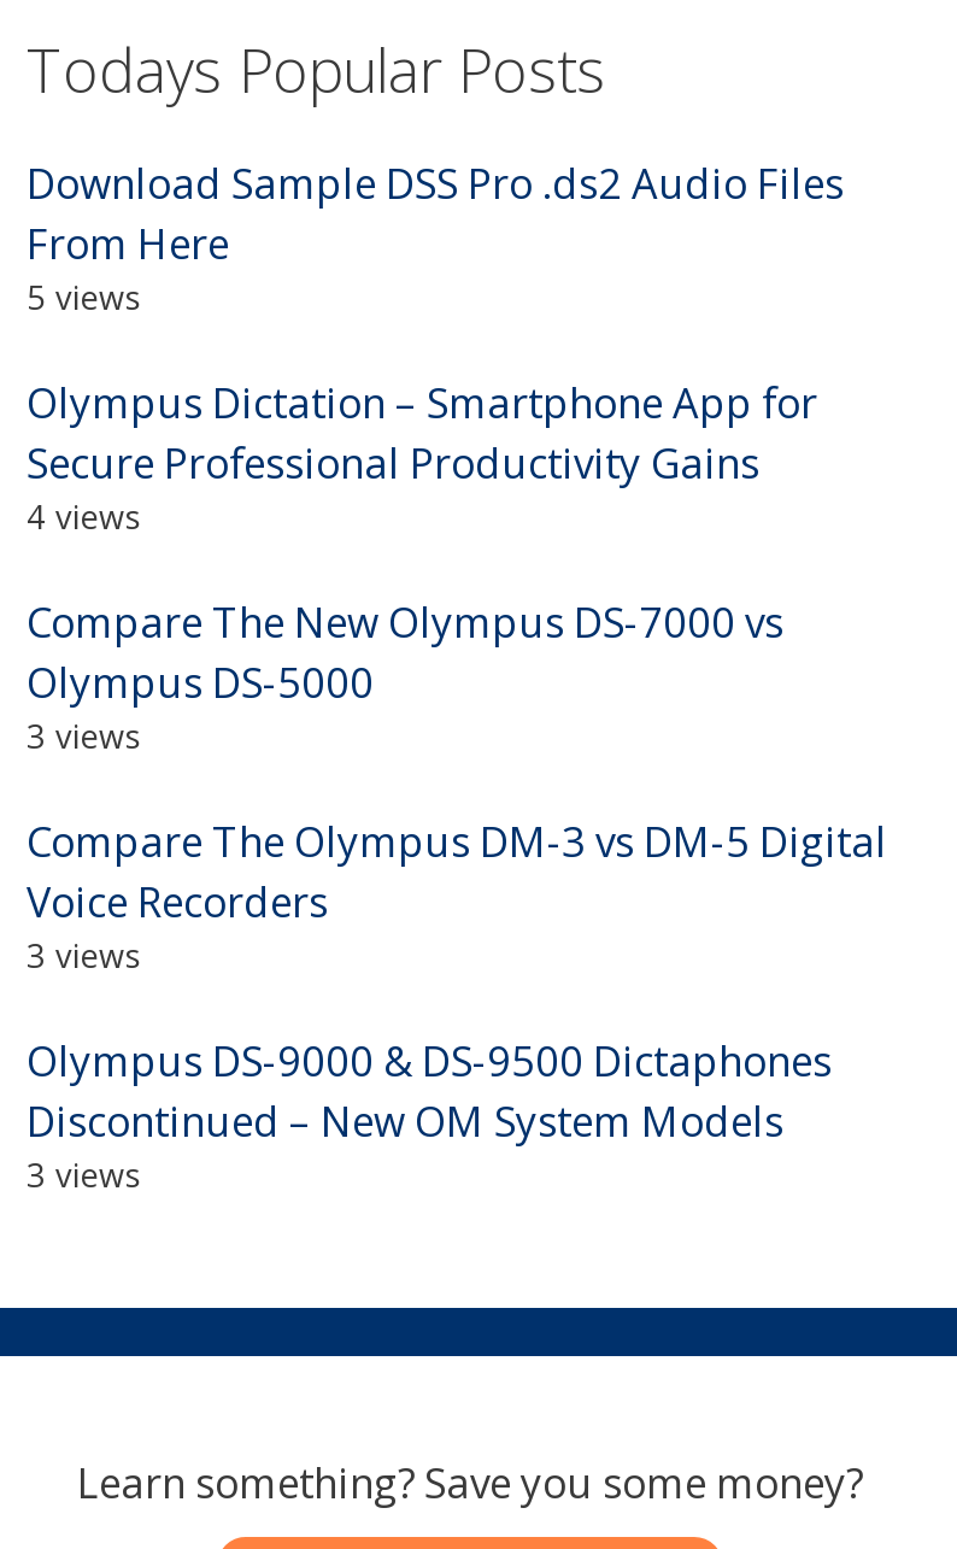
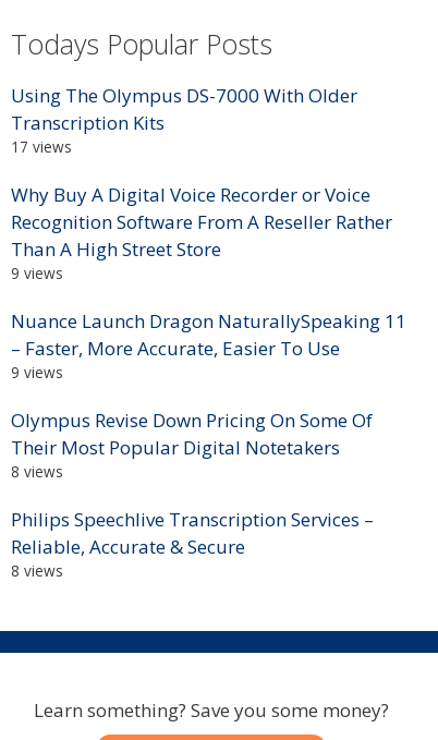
[27,156,844,319] Download Sample DSS Pro .ds2 Audio Files | From Here | 5 views -> [11,83,357,157] Using The Olympus DS-7000 With Older | Transcription Kits | 17 views
[27,375,817,539] Olympus Dictation – Smartphone App for | Secure Professional Productivity Gains | 4 views -> [11,182,392,283] Why Buy A Digital Voice Recorder or Voice | Recognition Software From A Reseller Rather | Than A High Street Store | 9 views
[27,594,783,758] Compare The New Olympus DS-7000 vs | Olympus DS-5000 | 3 views -> [11,308,406,383] Nuance Launch Dragon NaturallySpeaking 11 | – Faster, More Accurate, Easier To Use | 9 views
[27,814,887,978] Compare The Olympus DM-3 vs DM-5 Digital | Voice Recorders | 3 views -> [11,408,373,482] Olympus Revise Down Pricing On Some Of | Their Most Popular Digital Notetakers | 8 views
[27,1033,832,1197] Olympus DS-9000 & DS-9500 Dictaphones | Discontinued – New OM System Models | 3 views -> [11,507,374,581] Philips Speechlive Transcription Services – | Reliable, Accurate & Secure | 8 views

